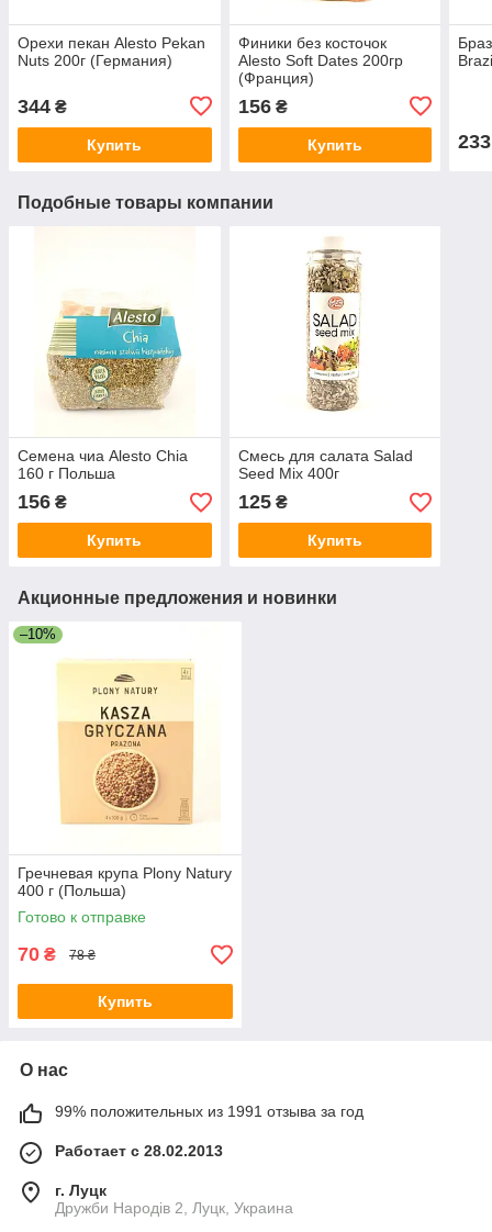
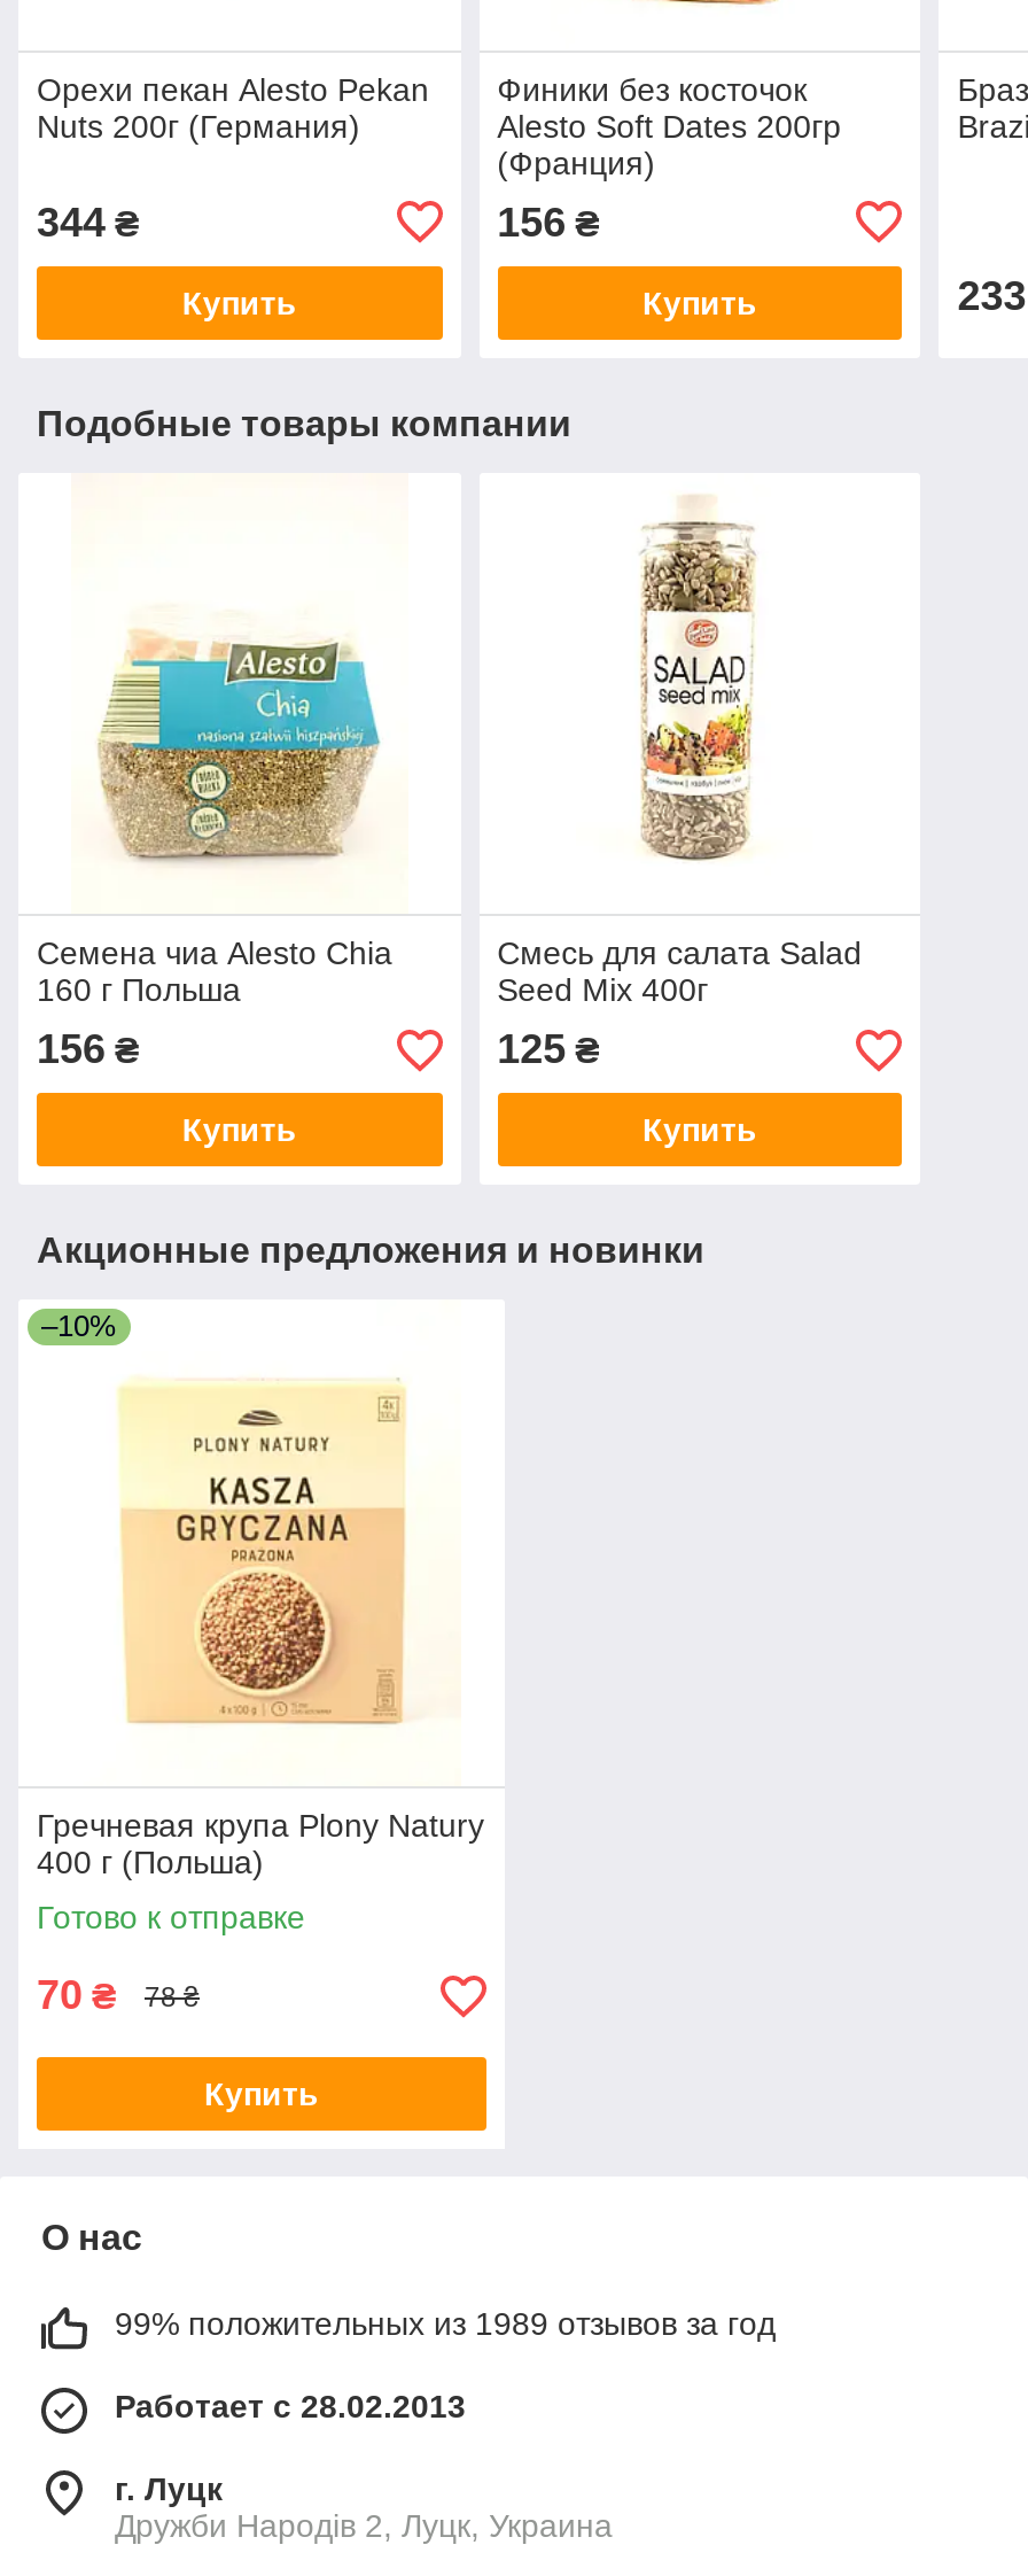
[55,1103,364,1120] 99% положительных из 1991 отзыва за год -> [115,2306,776,2342] 99% положительных из 1989 отзывов за год

